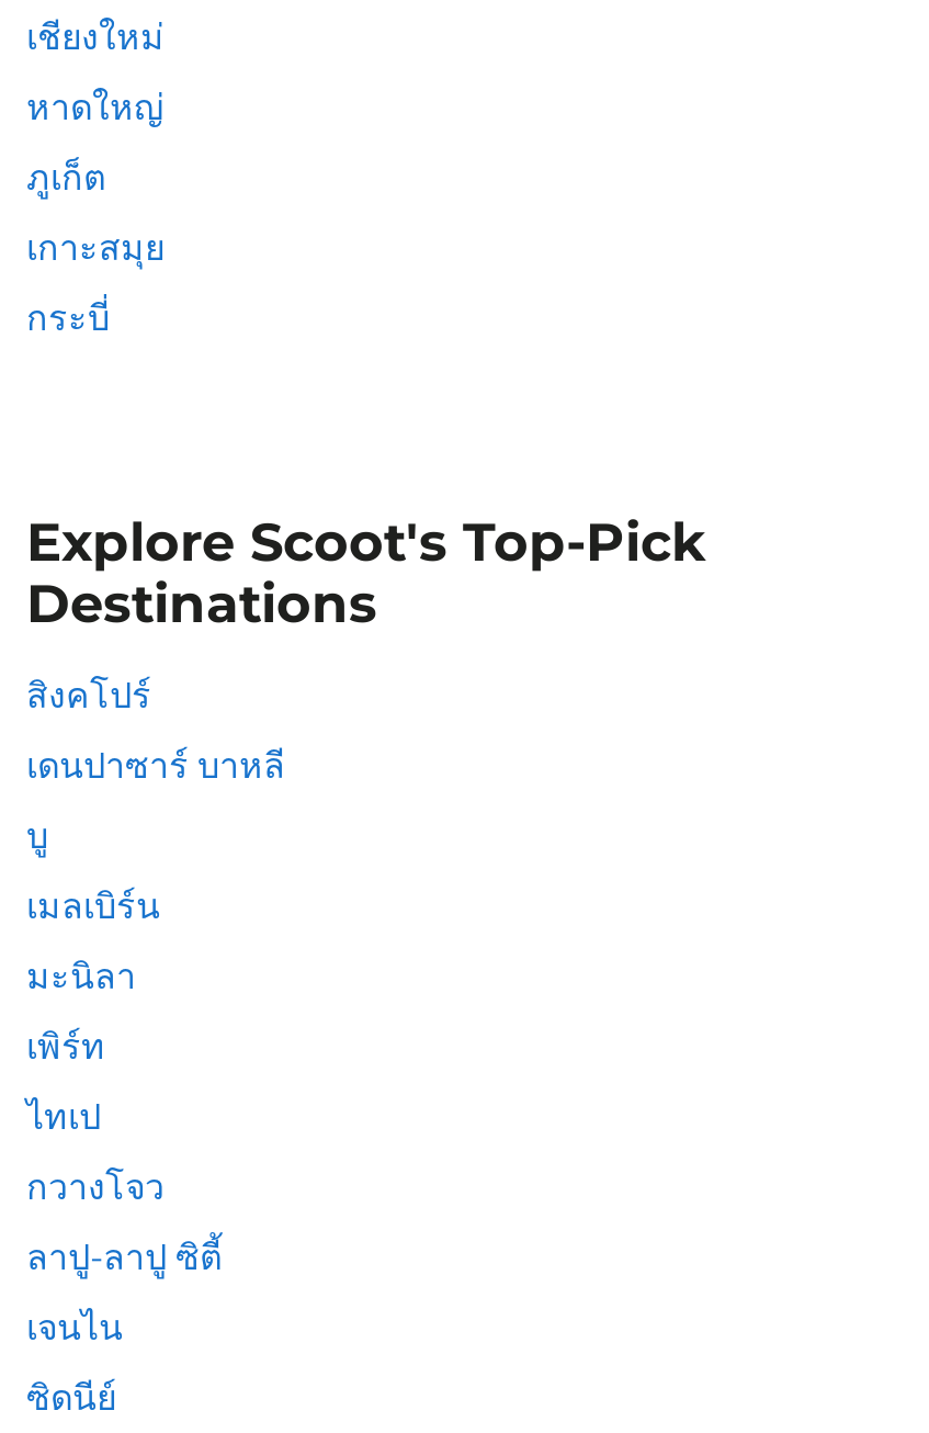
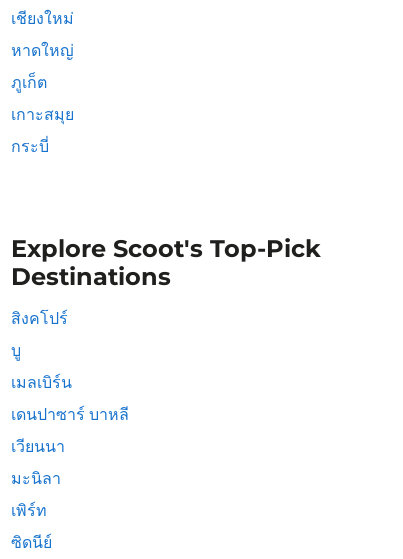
moved [26,745,285,787] -> [11,405,129,424]: เดนปาซาร์ บาหลี
none -> [11,437,65,456] เวียนนา
moved [26,956,136,1068] -> [11,469,61,520]: มะนิลา | เพิร์ท
[26,1096,222,1349] ไทเป | กวางโจว | ลาปู-ลาปู ซิตี้ | เจนไน -> none

